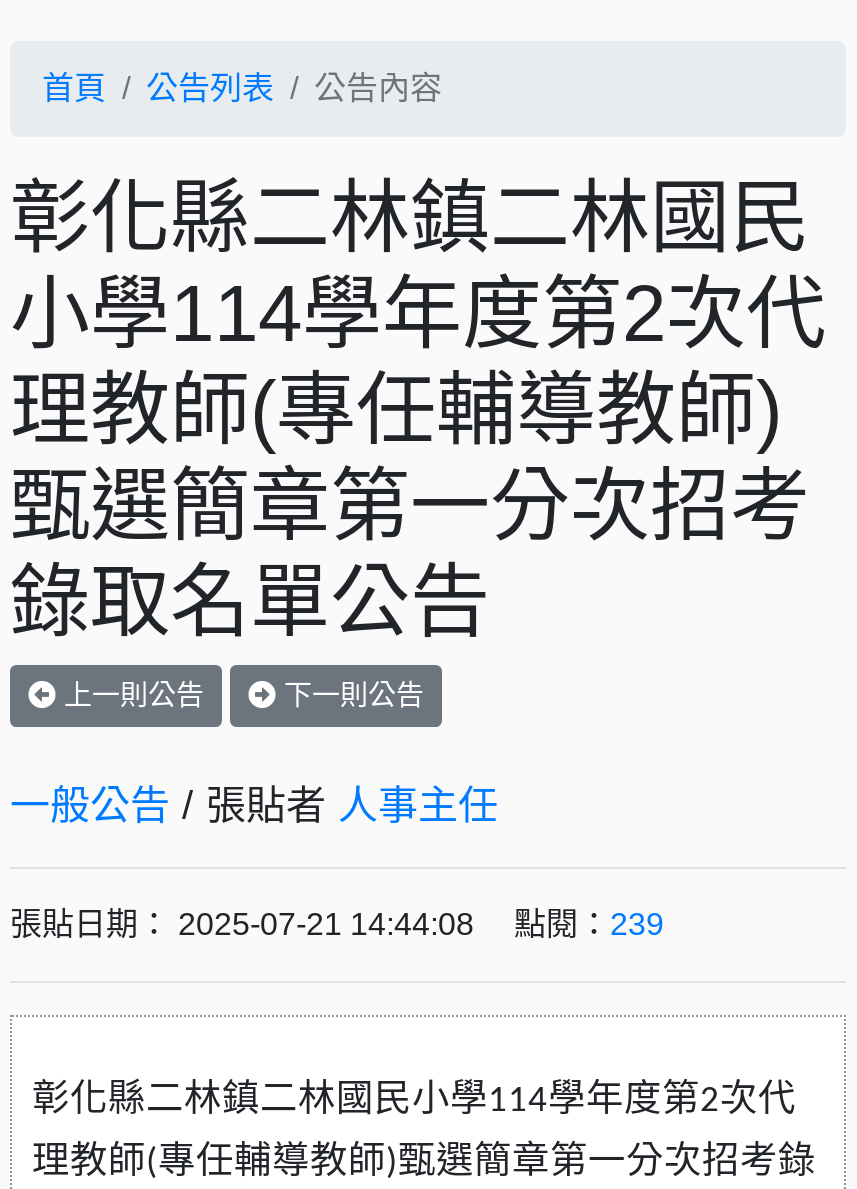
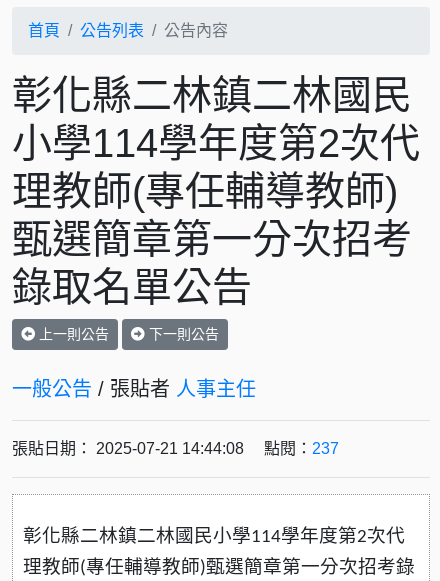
[10,907,664,941] 張貼日期： 2025-07-21 14:44:08 點閱：239 -> [12,440,339,457] 張貼日期： 2025-07-21 14:44:08 點閱：237

